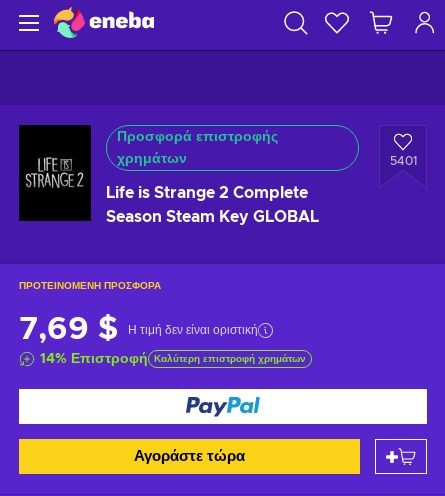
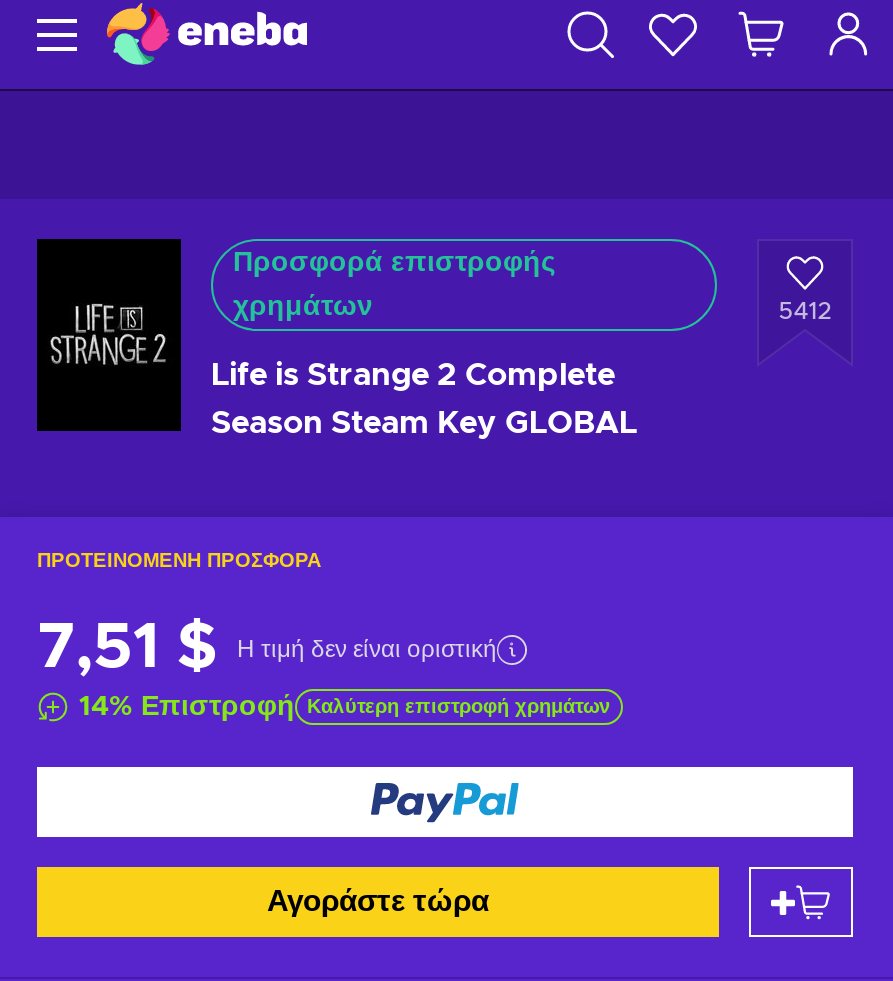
[389,155,416,167] 5401 -> [779,300,831,324] 5412
[19,314,258,346] 7,69 $ Η τιμή δεν είναι οριστική -> [37,617,497,681] 7,51 $ Η τιμή δεν είναι οριστική

